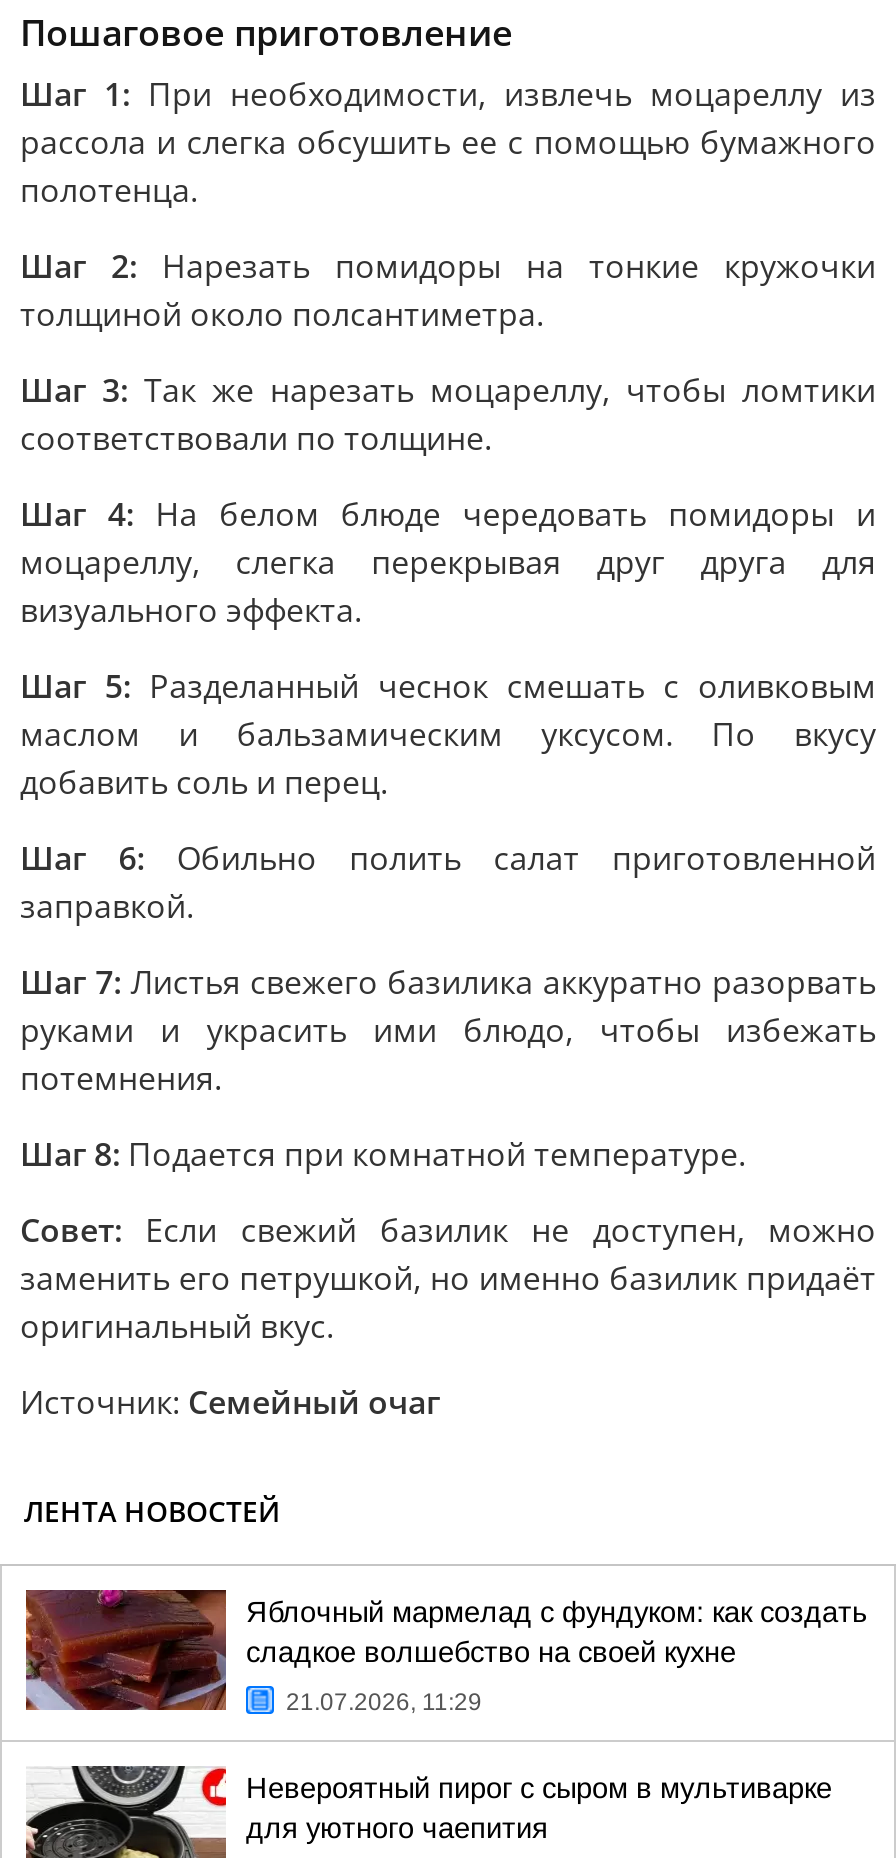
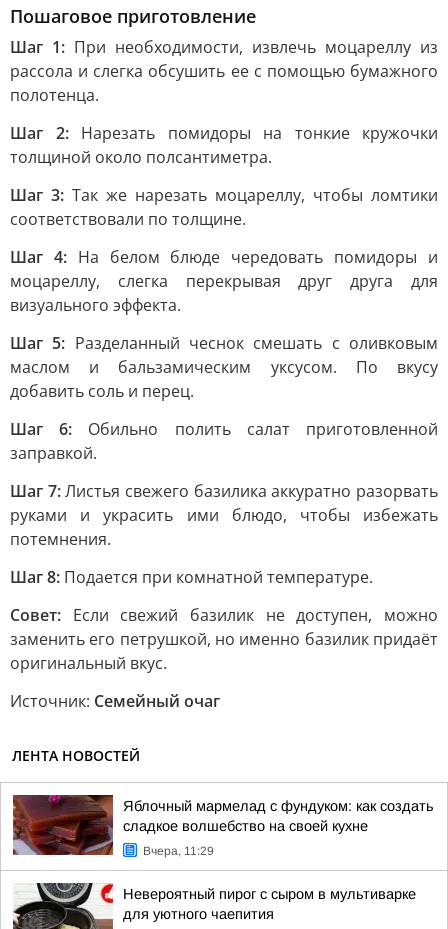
[286,1688,482,1716] 21.07.2026, 11:29 -> [143,844,214,858] Вчера, 11:29

